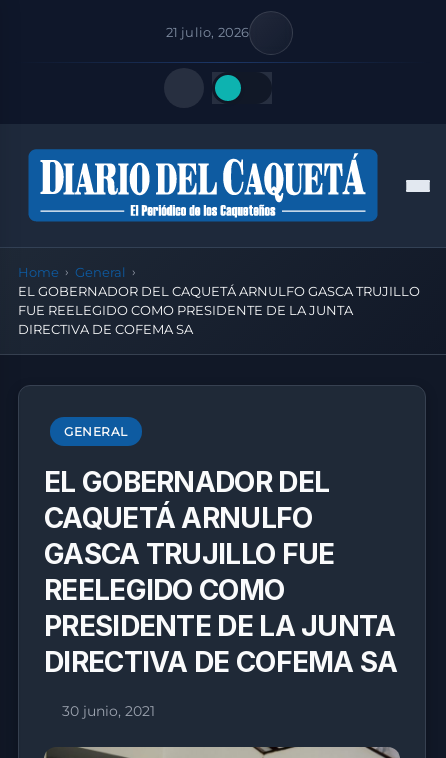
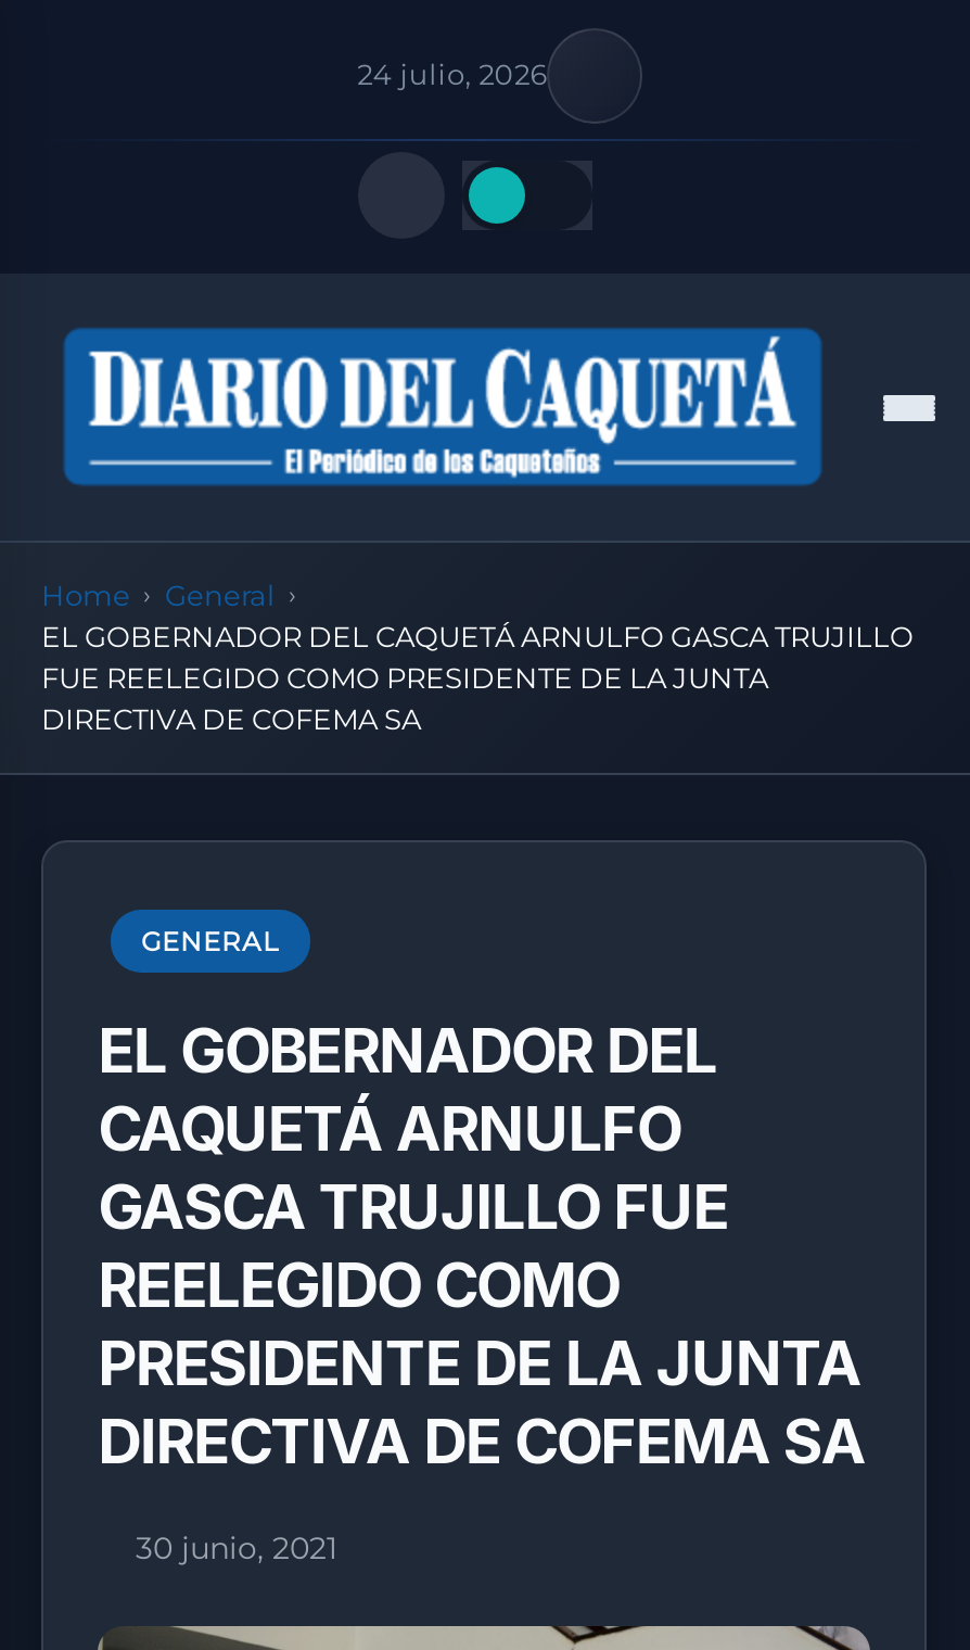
[166,25,249,40] 21 julio, 2026 -> [357,59,548,91] 24 julio, 2026

